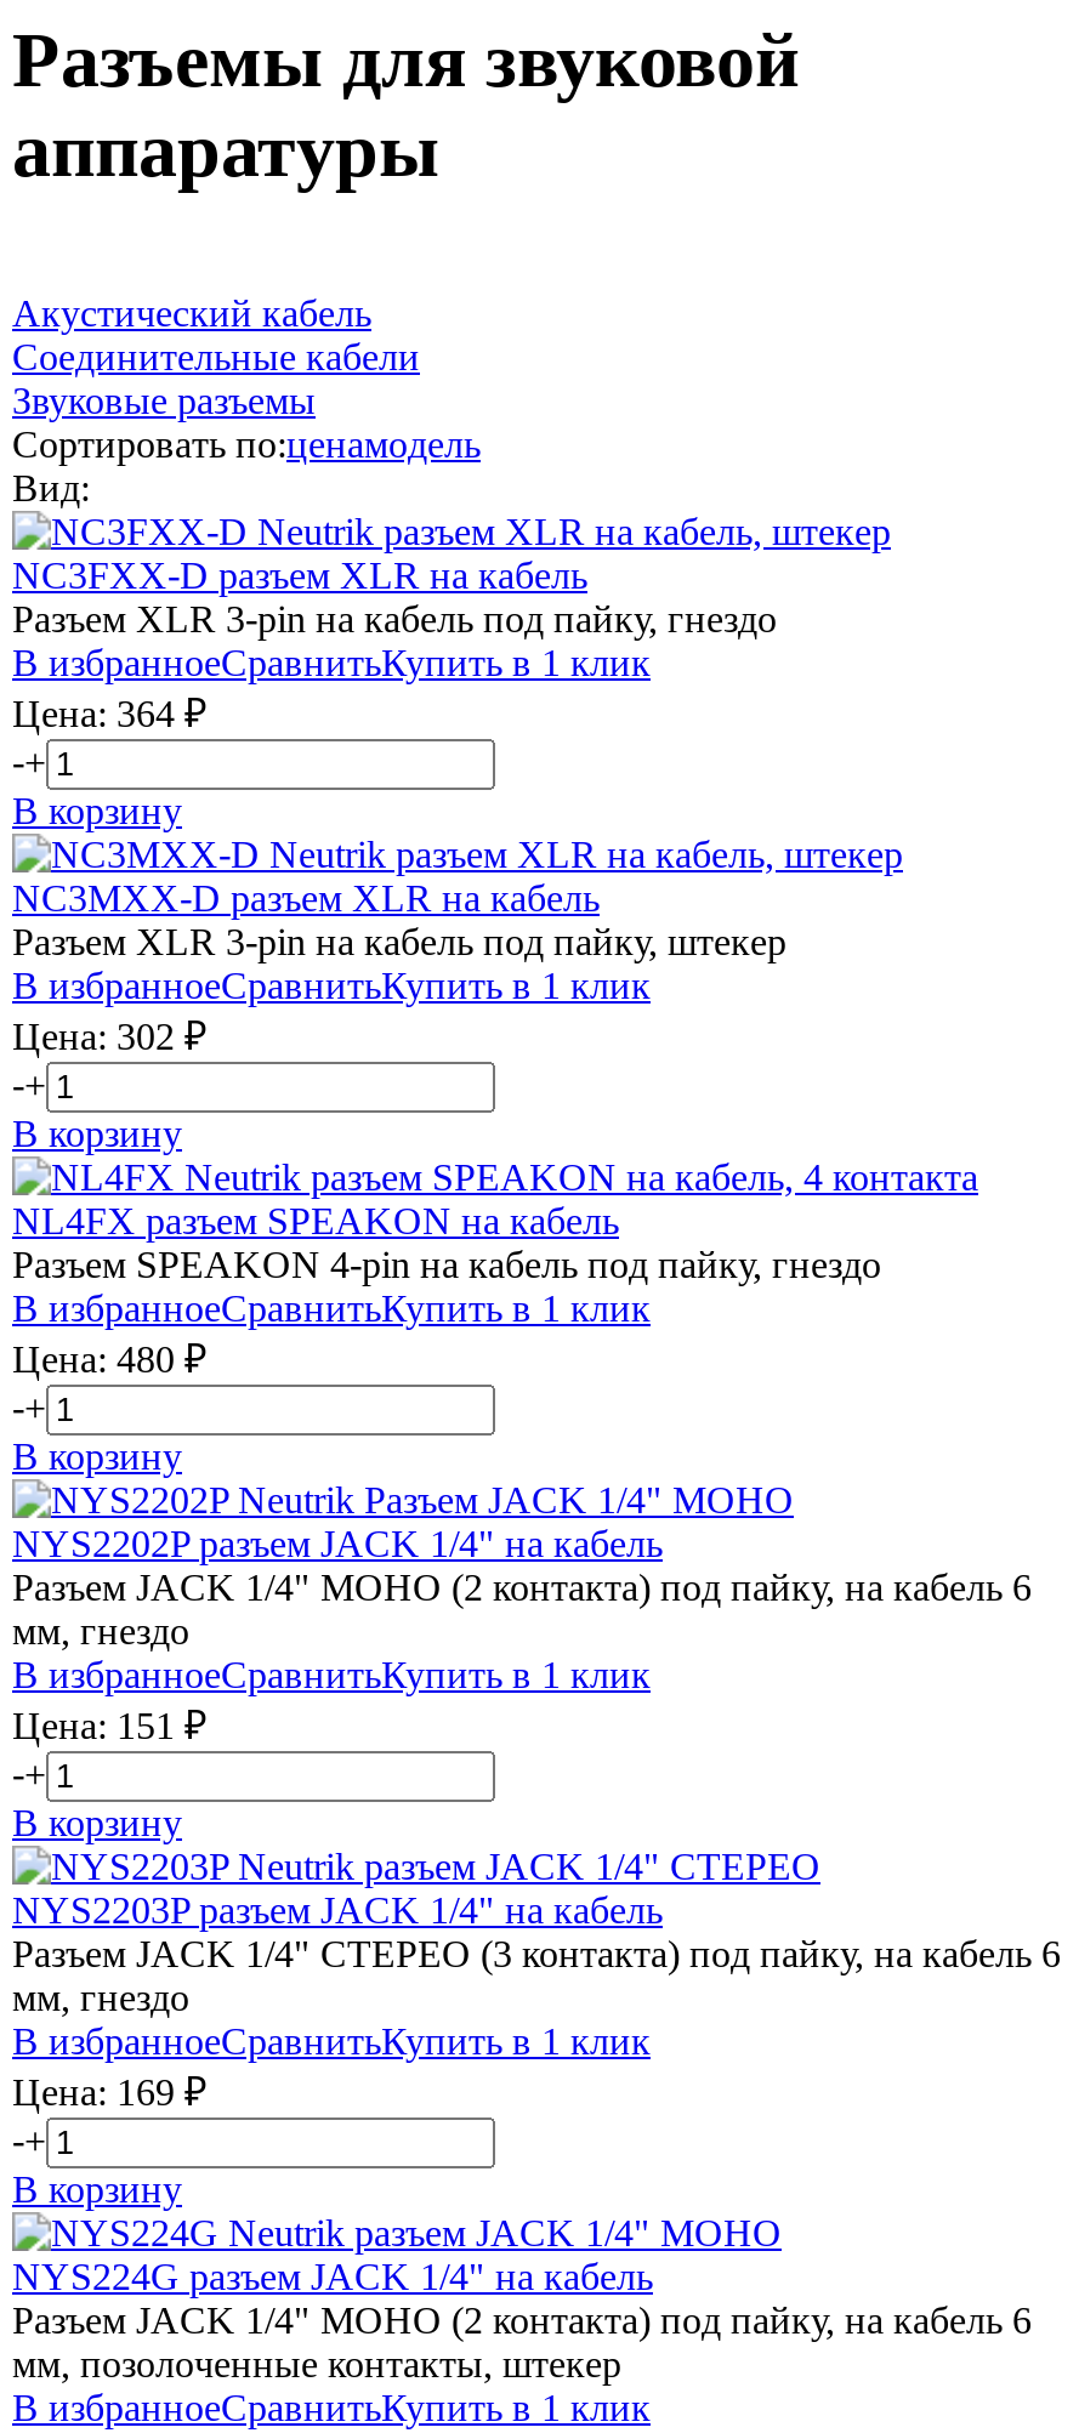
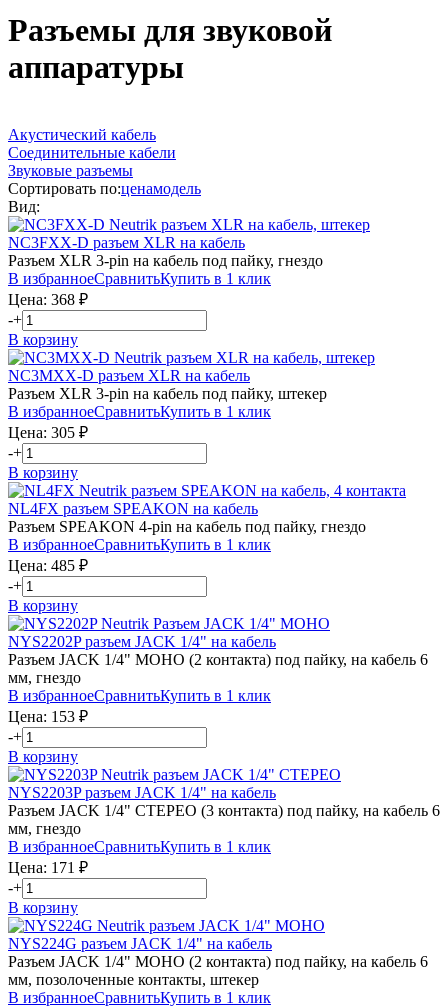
[12,693,206,734] Цена: 364 ₽ -> [8,291,88,308] Цена: 368 ₽
[12,1015,206,1057] Цена: 302 ₽ -> [8,424,88,441] Цена: 305 ₽
[12,1338,206,1379] Цена: 480 ₽ -> [8,557,88,574] Цена: 485 ₽
[12,1705,206,1746] Цена: 151 ₽ -> [8,708,88,725] Цена: 153 ₽
[12,2071,206,2112] Цена: 169 ₽ -> [8,859,88,876] Цена: 171 ₽

